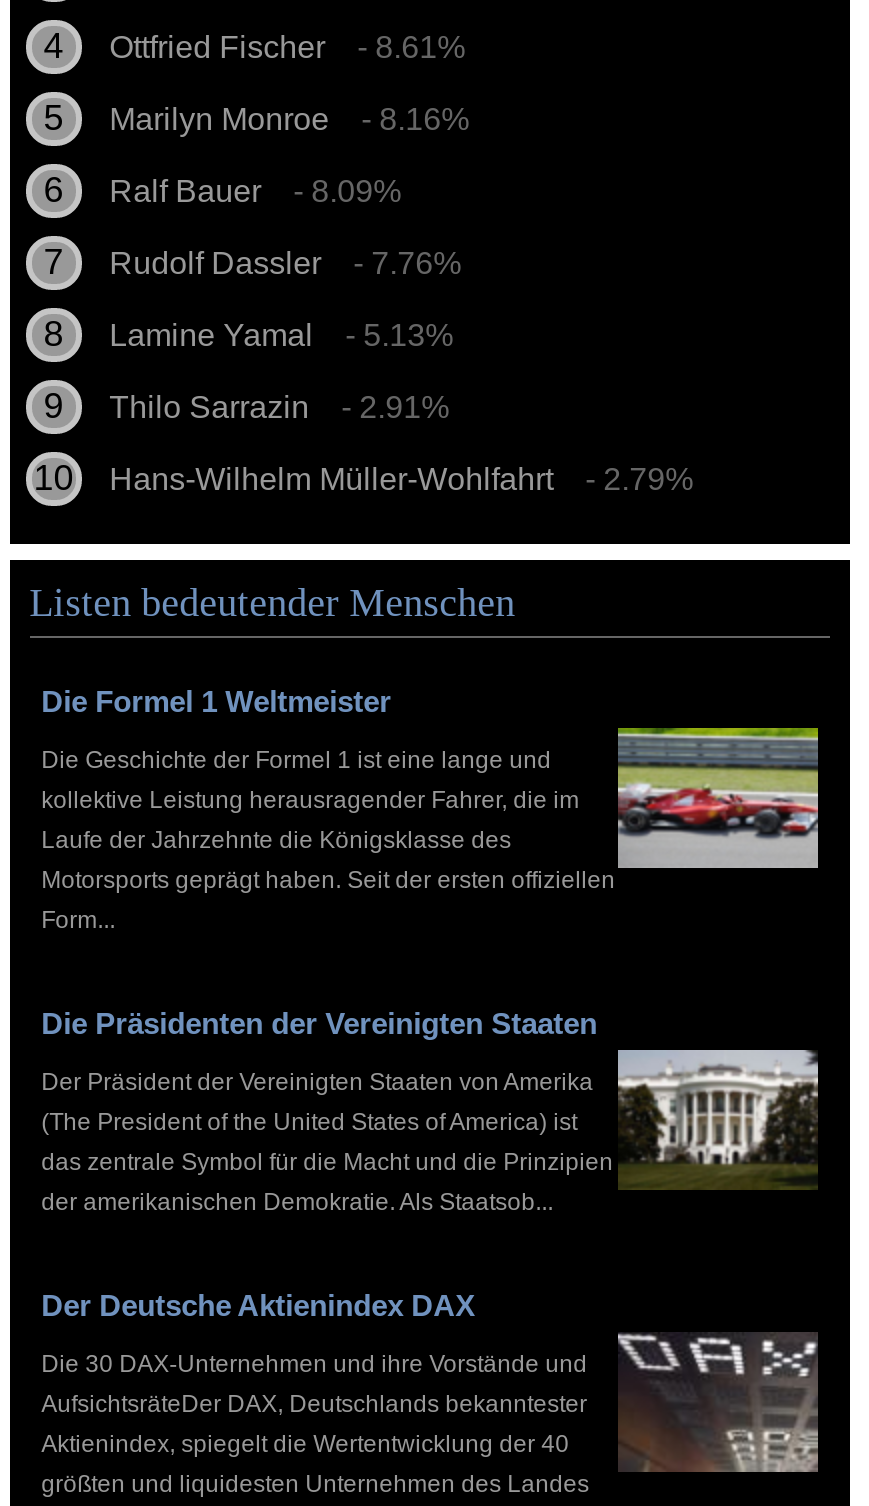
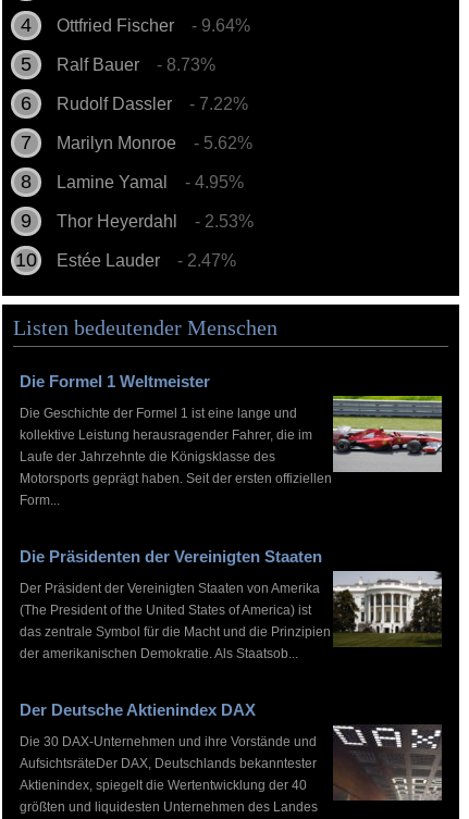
[357,30,469,136] - 8.61% | - 8.16% -> [191,16,250,35] - 9.64%
moved [109,102,337,136] -> [56,134,180,152]: Marilyn Monroe
[109,174,401,208] Ralf Bauer - 8.09% -> [56,55,215,74] Ralf Bauer - 8.73%
moved [109,174,329,280] -> [56,55,176,113]: Ralf Bauer | Rudolf Dassler
[353,246,461,280] - 7.76% -> [189,94,252,152] - 7.22% | - 5.62%
[109,318,453,352] Lamine Yamal - 5.13% -> [56,173,243,191] Lamine Yamal - 4.95%
[109,390,449,424] Thilo Sarrazin | - 2.91% -> [56,212,253,230] Thor Heyerdahl | - 2.53%
[109,462,693,496] Hans-Wilhelm Müller-Wohlfahrt | - 2.79% -> [56,251,236,270] Estée Lauder | - 2.47%

